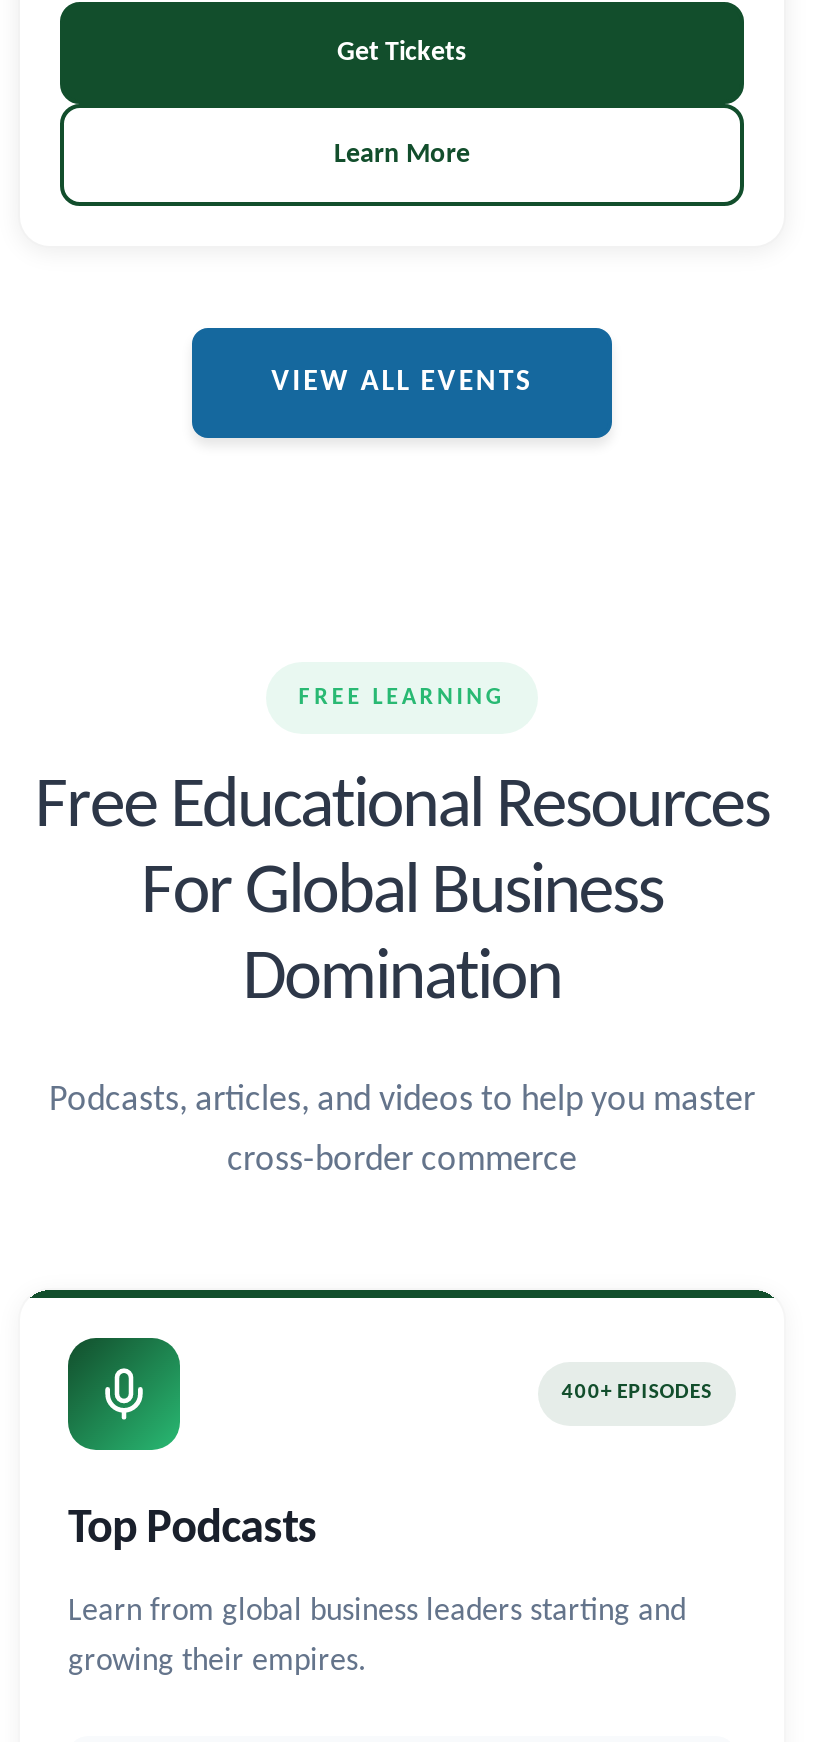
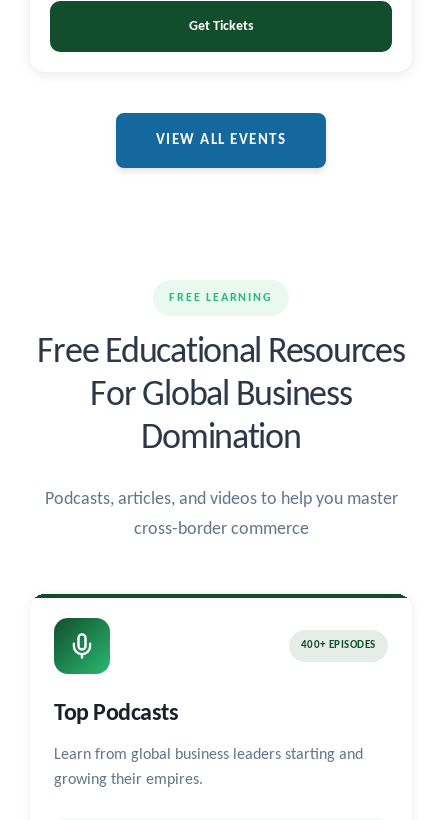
[334,140,470,170] Learn More -> none

